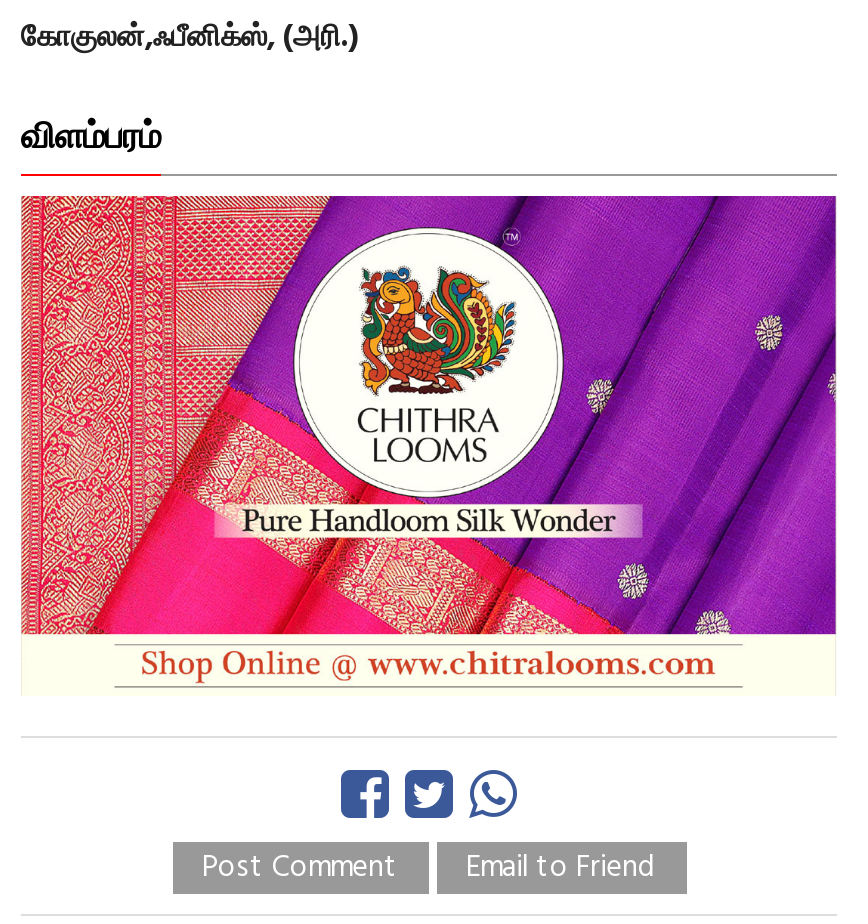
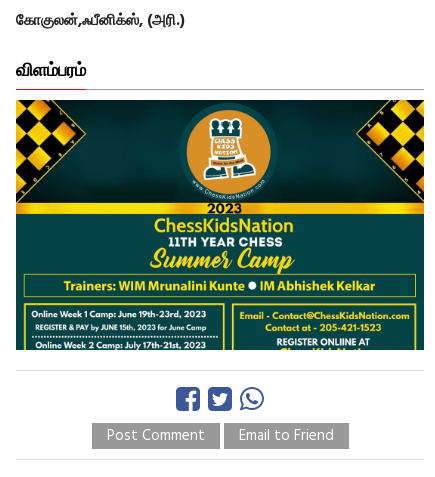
[19,194,839,696] [image] -> [15,99,425,351] [image]

